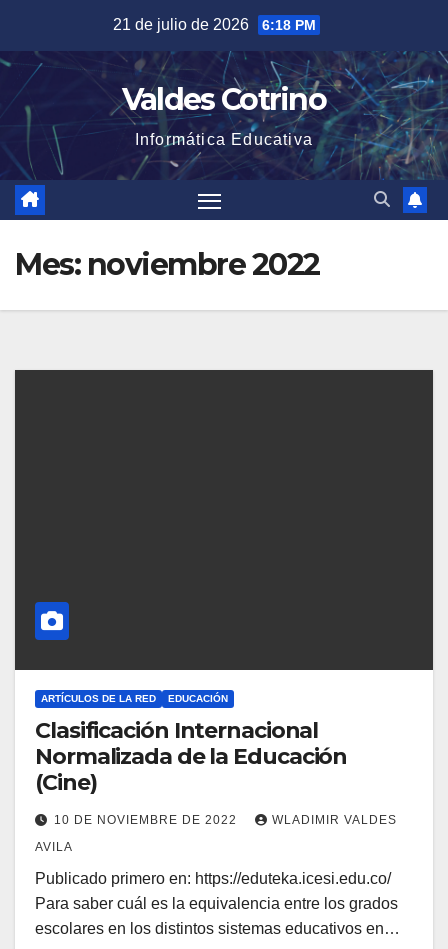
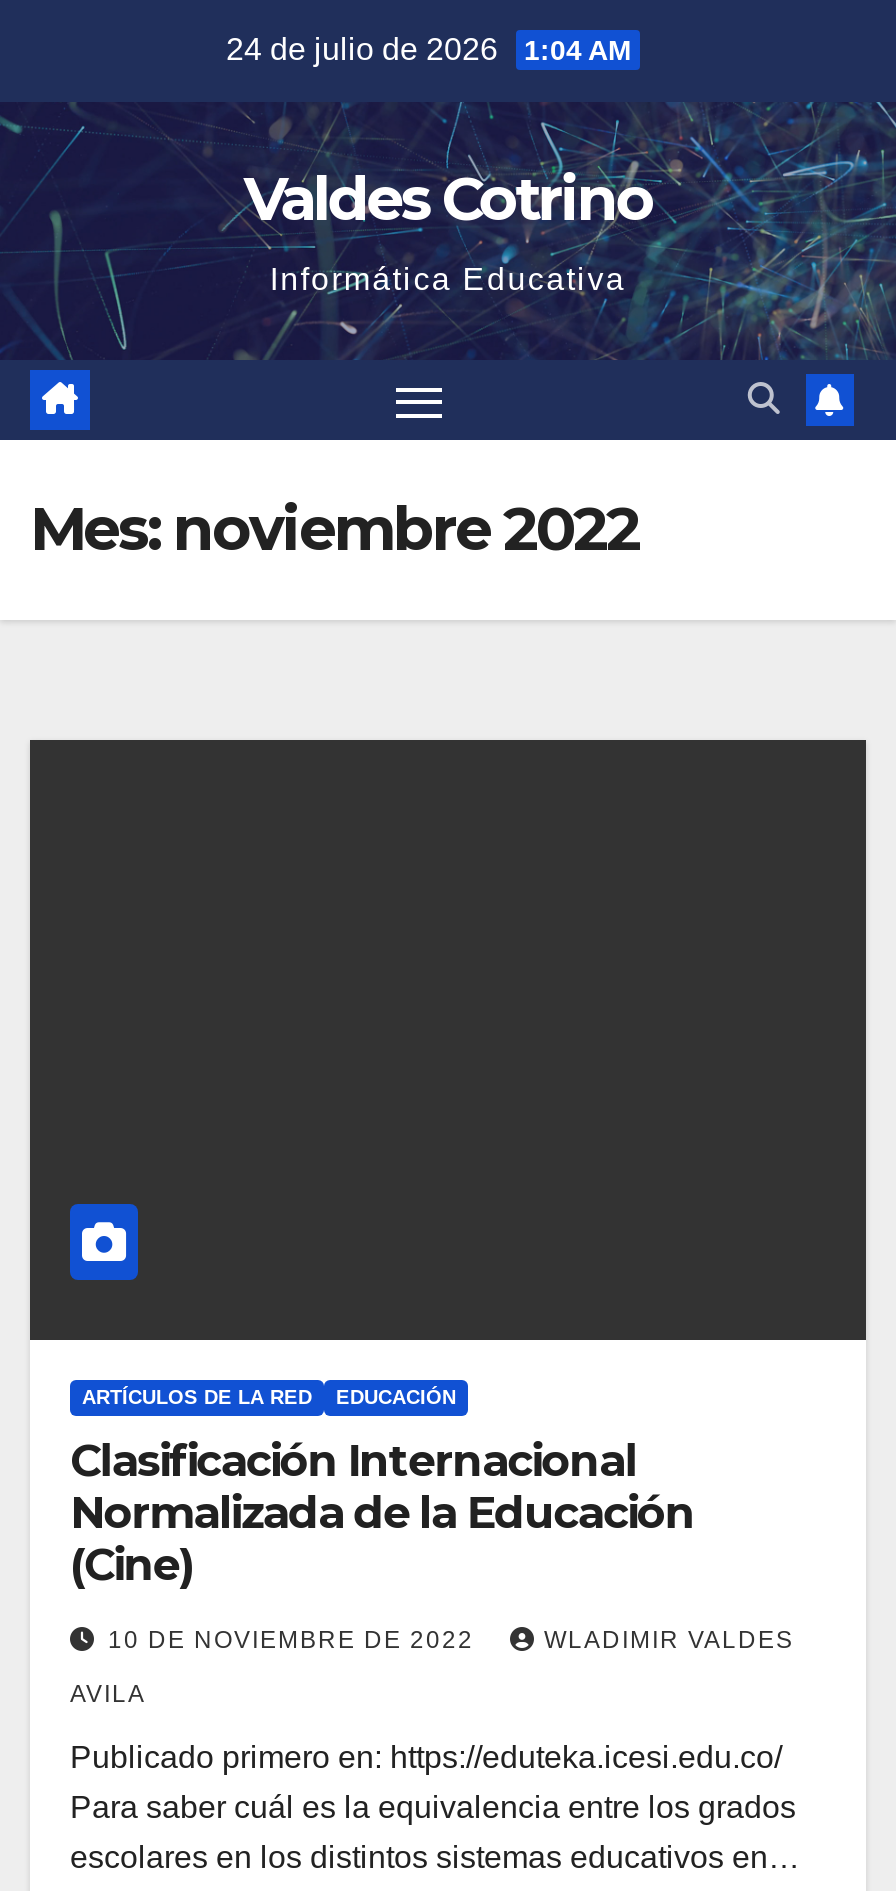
[113,16,316,33] 21 de julio de 2026 6:18 PM -> [226,32,632,66] 24 de julio de 2026 1:04 AM

